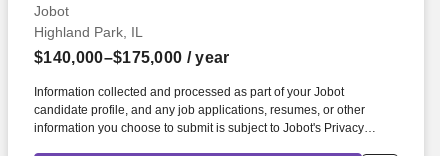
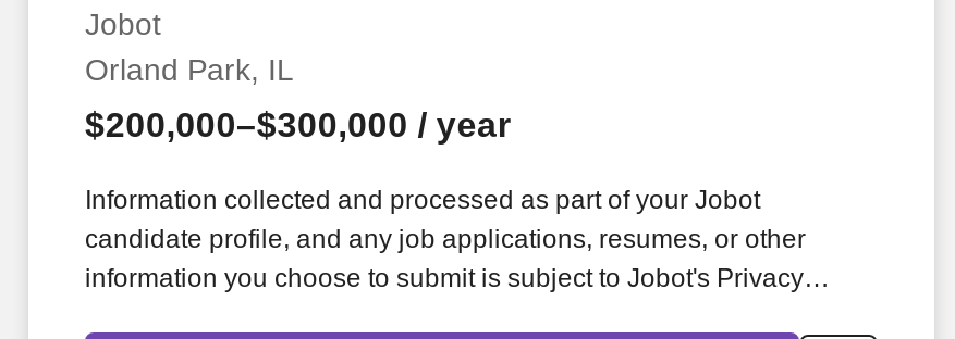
[34,24,143,40] Highland Park, IL -> [85,52,294,87] Orland Park, IL
[34,49,230,66] $140,000–$175,000 / year -> [85,106,511,143] $200,000–$300,000 / year

